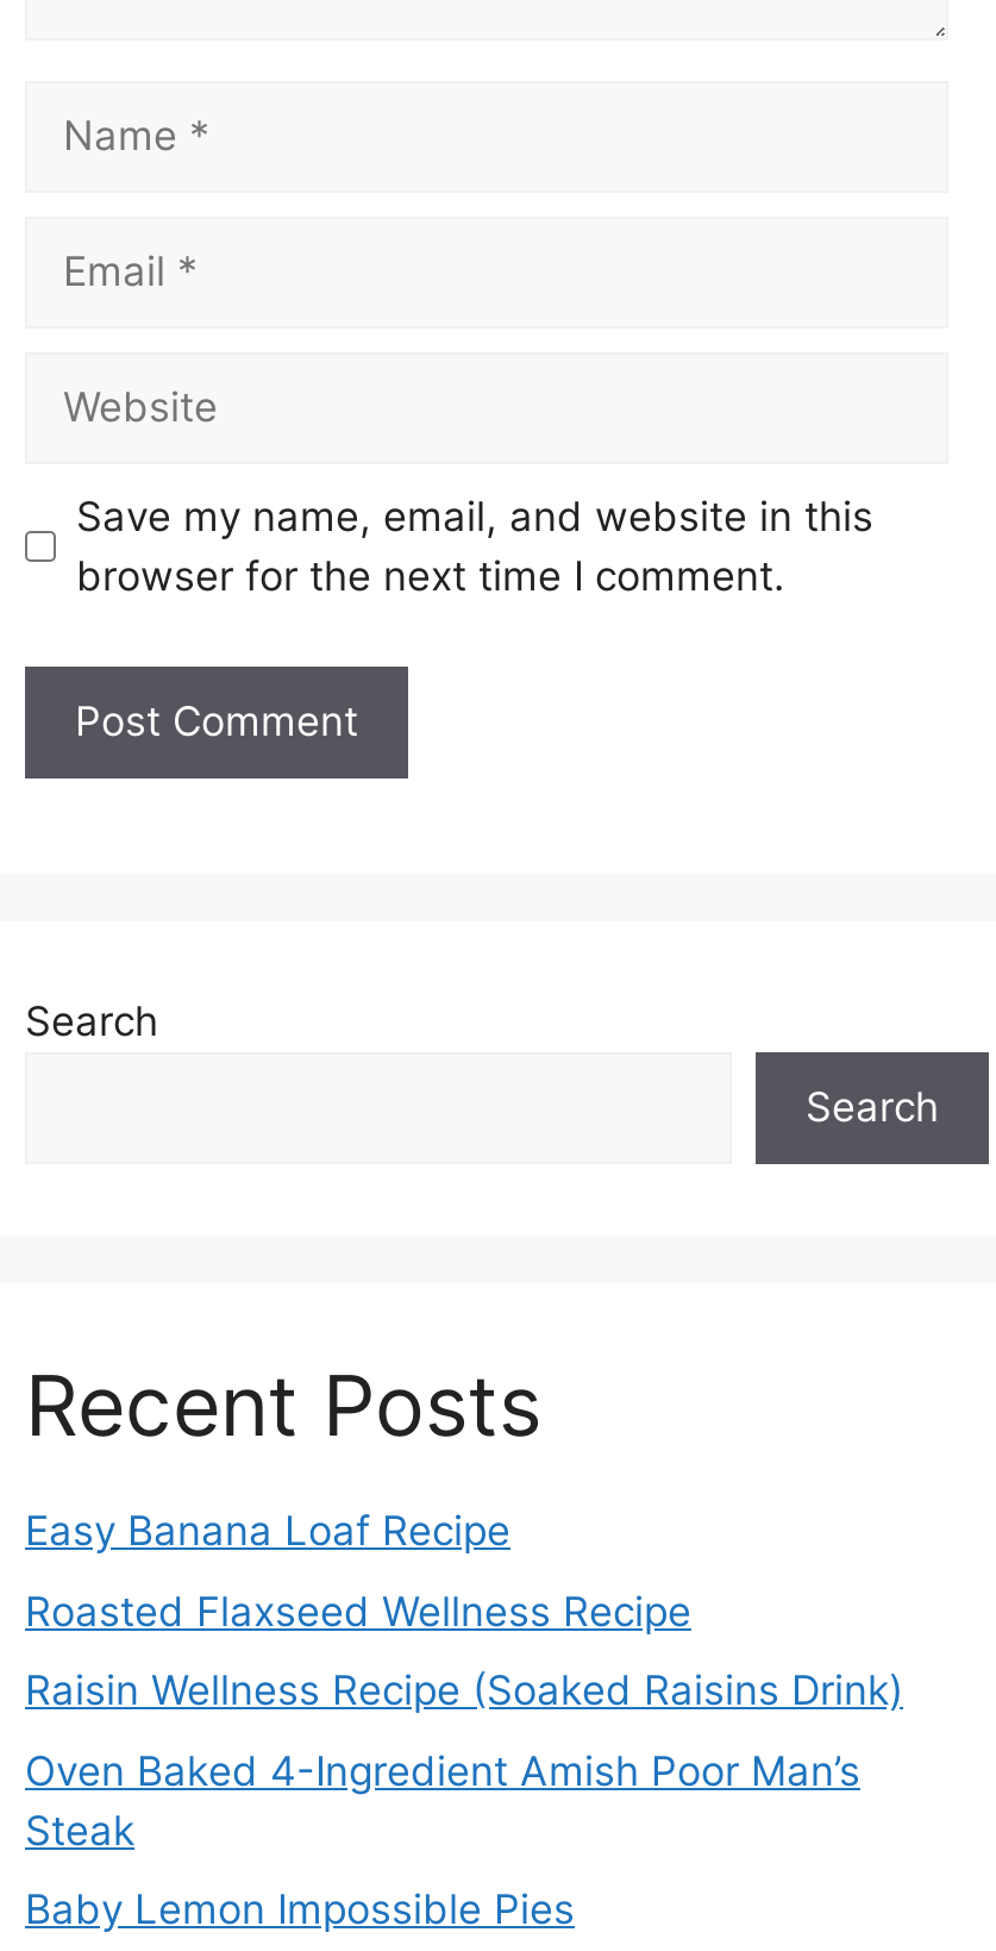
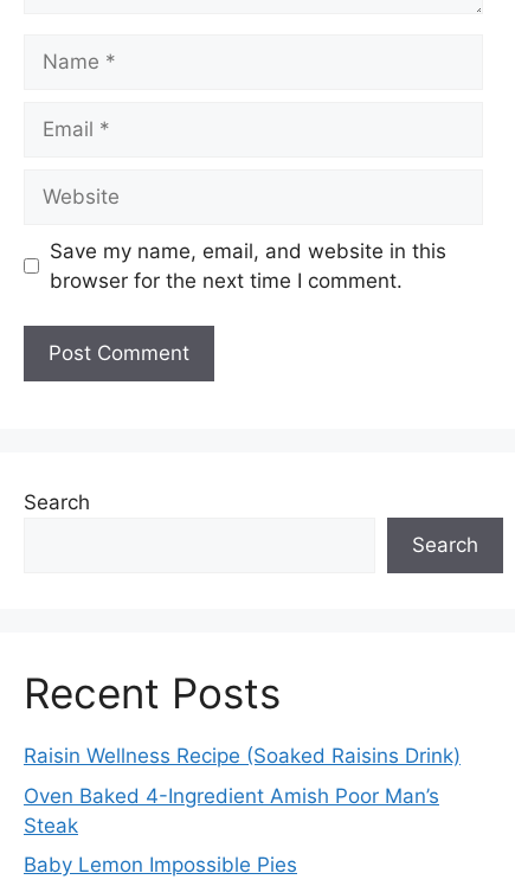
[25,1507,691,1634] Easy Banana Loaf Recipe | Roasted Flaxseed Wellness Recipe -> none

